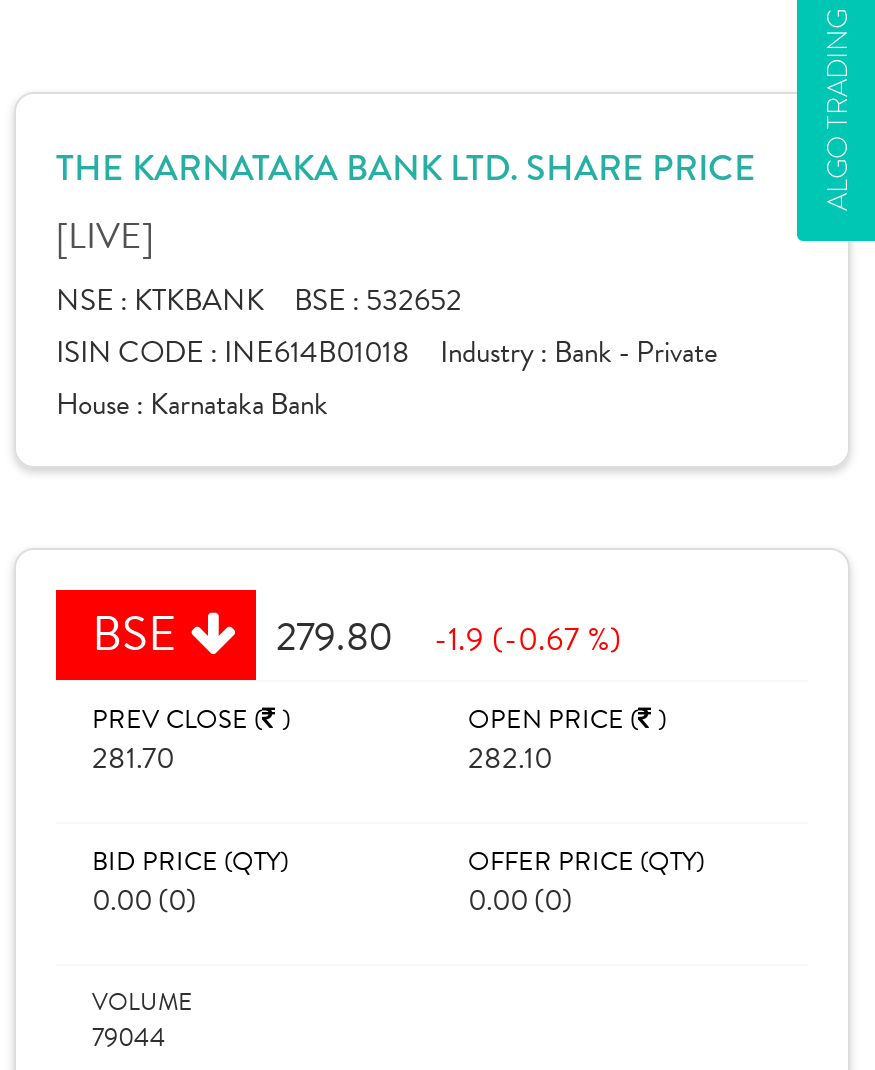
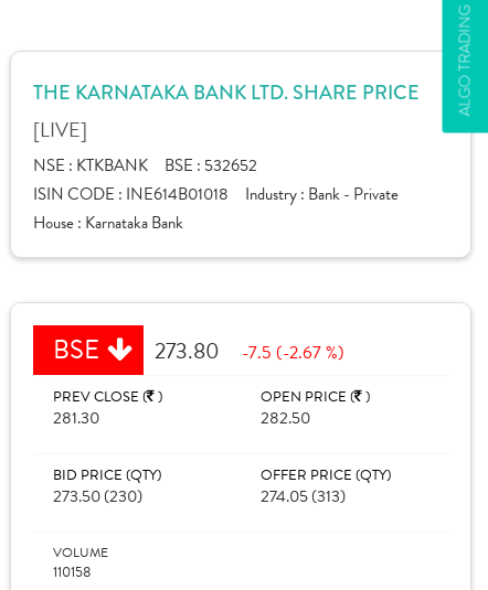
[276,606,394,666] 279.80 -> [155,334,220,367] 273.80
[434,616,622,664] -1.9 (-0.67 %) -> [242,340,344,366] -7.5 (-2.67 %)
[92,736,174,780] 281.70 -> [53,406,99,430] 281.30
[468,736,552,780] 282.10 -> [261,406,310,430] 282.50
[92,878,196,922] 0.00 (0) -> [53,484,142,508] 273.50 (230)
[468,878,572,922] 0.00 (0) -> [261,484,346,508] 274.05 (313)
[92,1018,166,1058] 79044 -> [53,561,91,583] 110158

